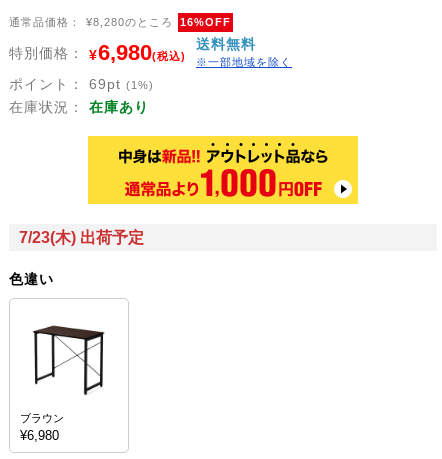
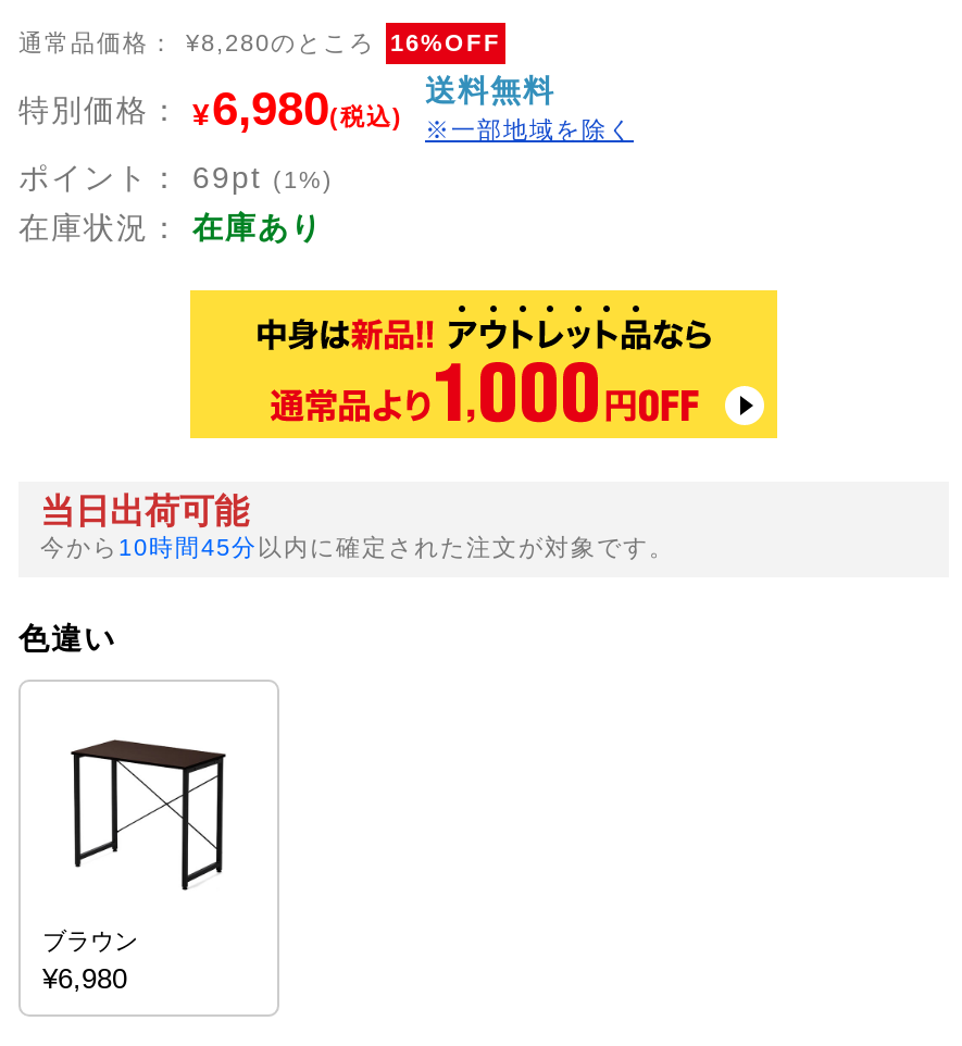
[19,229,144,246] 7/23(木) 出荷予定 -> [40,493,675,560] 当日出荷可能 | 今から10時間45分以内に確定された注文が対象です。

